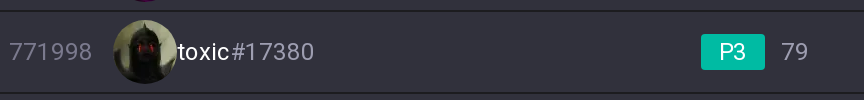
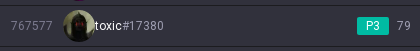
[9,38,93,66] 771998 -> [11,19,53,33] 767577

